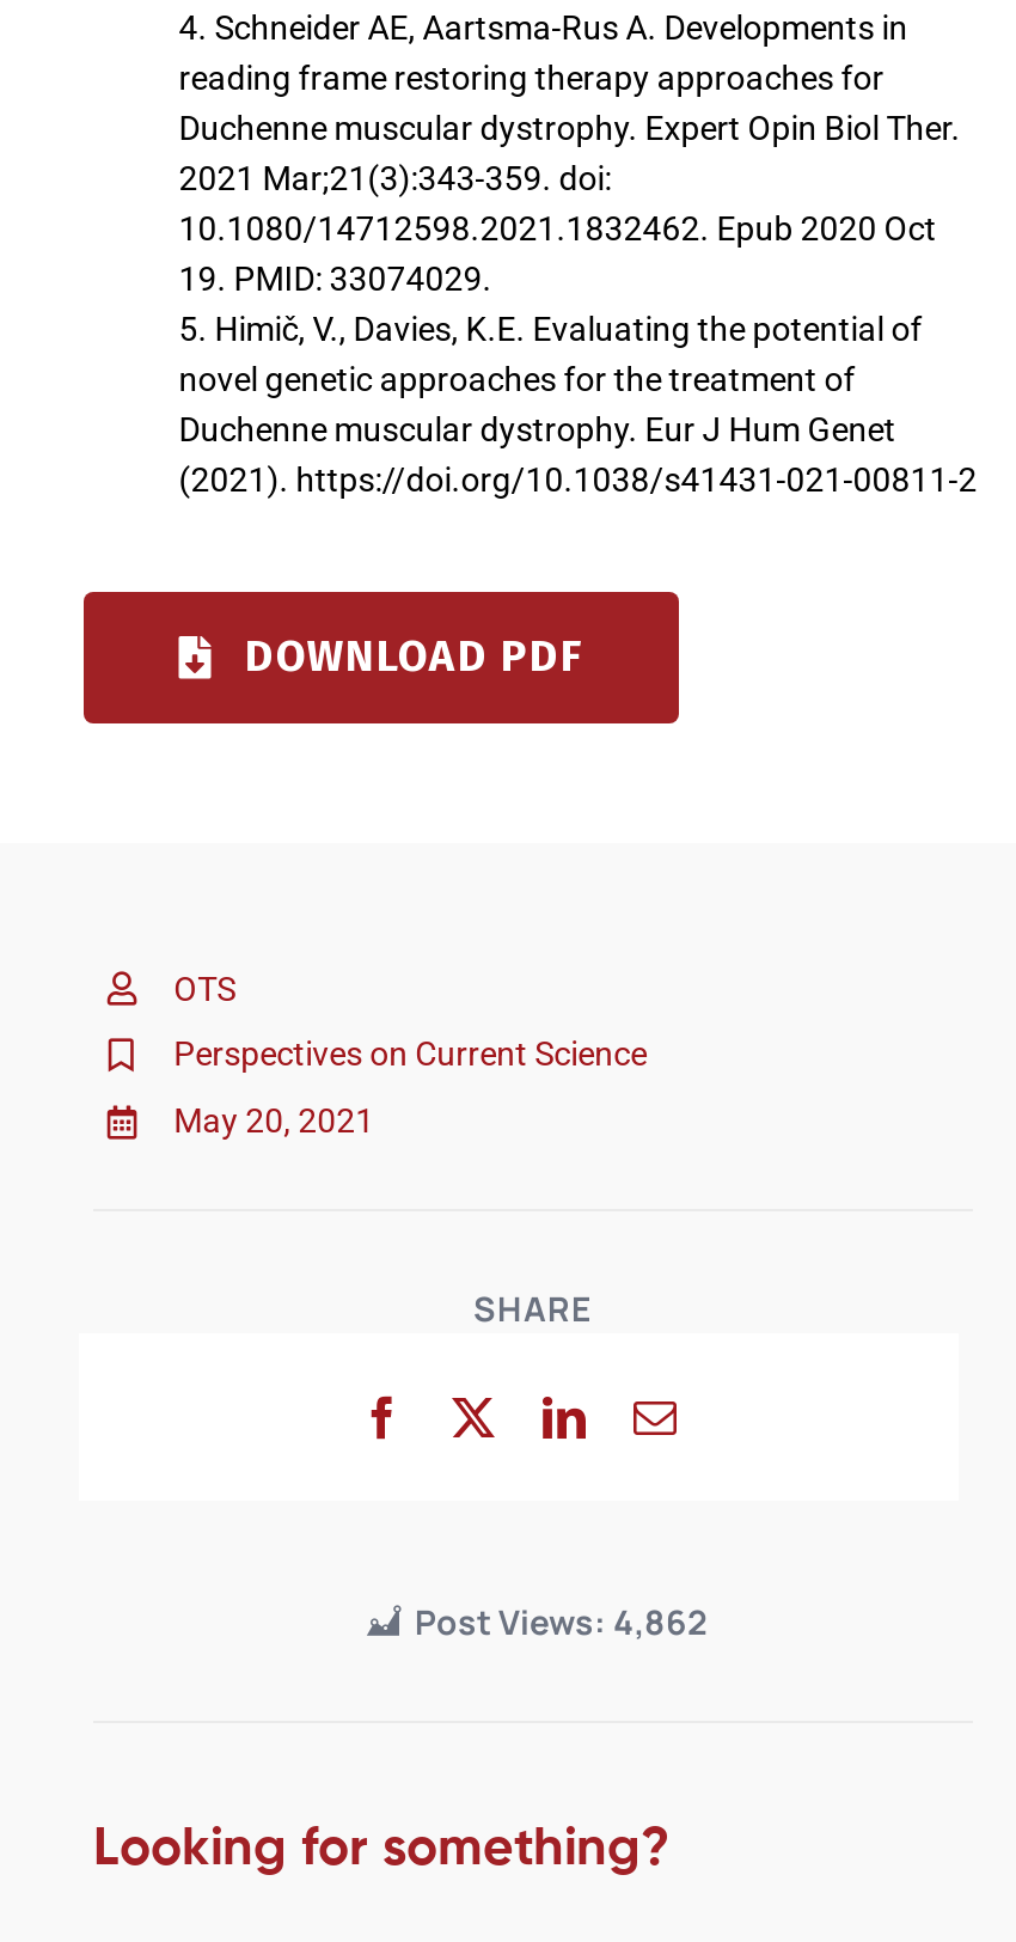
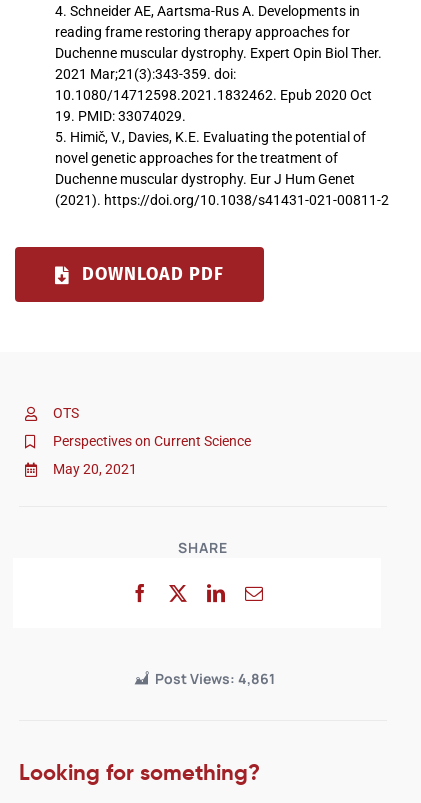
[415,1600,706,1645] Post Views: 4,862 -> [154,669,274,688] Post Views: 4,861

